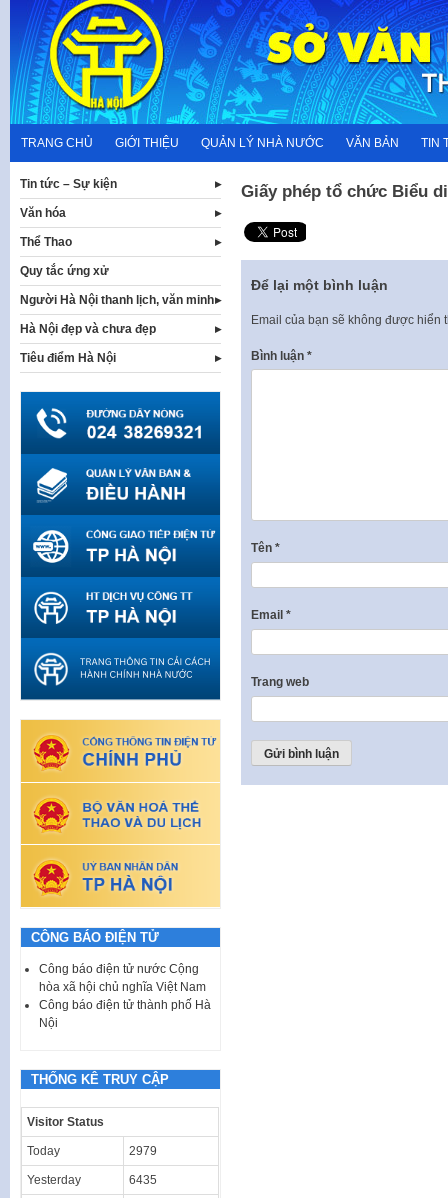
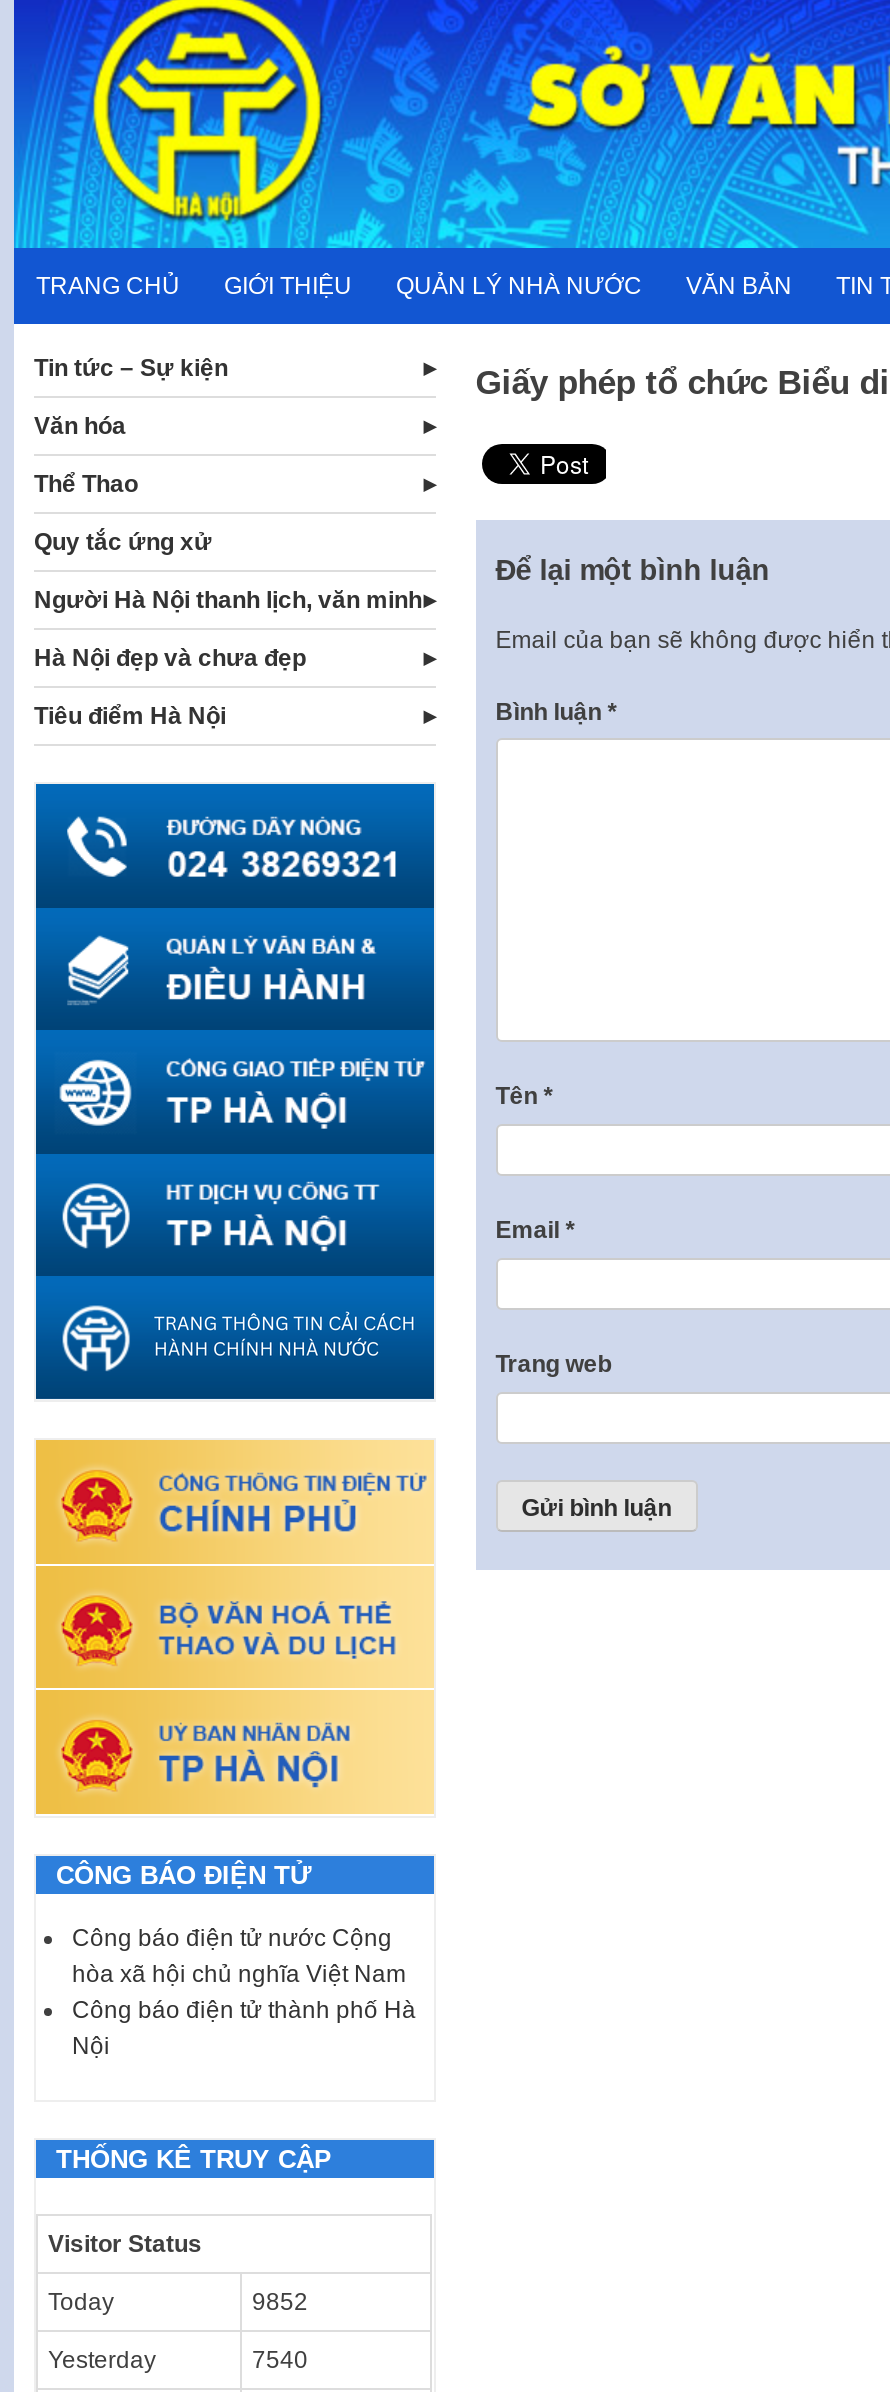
[129,1144,157,1158] 2979 -> [252,2288,308,2316] 9852
[129,1173,157,1187] 6435 -> [252,2346,308,2374] 7540

